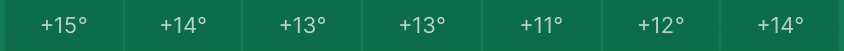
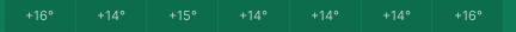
[40,11,88,39] +15° -> [25,7,54,24] +16°
[279,11,327,39] +13° -> [168,7,197,24] +15°
[398,11,446,39] +13° -> [239,7,268,24] +14°
[519,11,563,39] +11° -> [311,7,339,24] +14°
[637,11,685,39] +12° -> [382,7,411,24] +14°
[756,11,804,39] +14° -> [453,7,482,24] +16°

